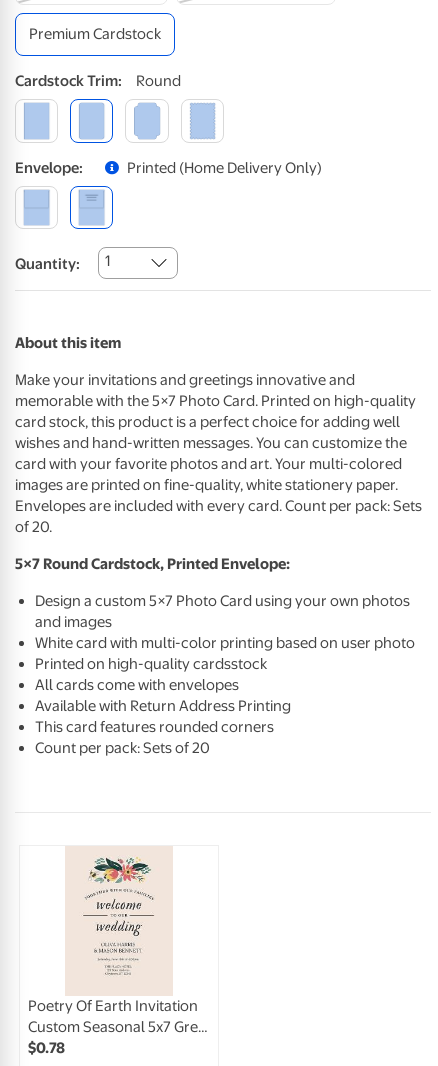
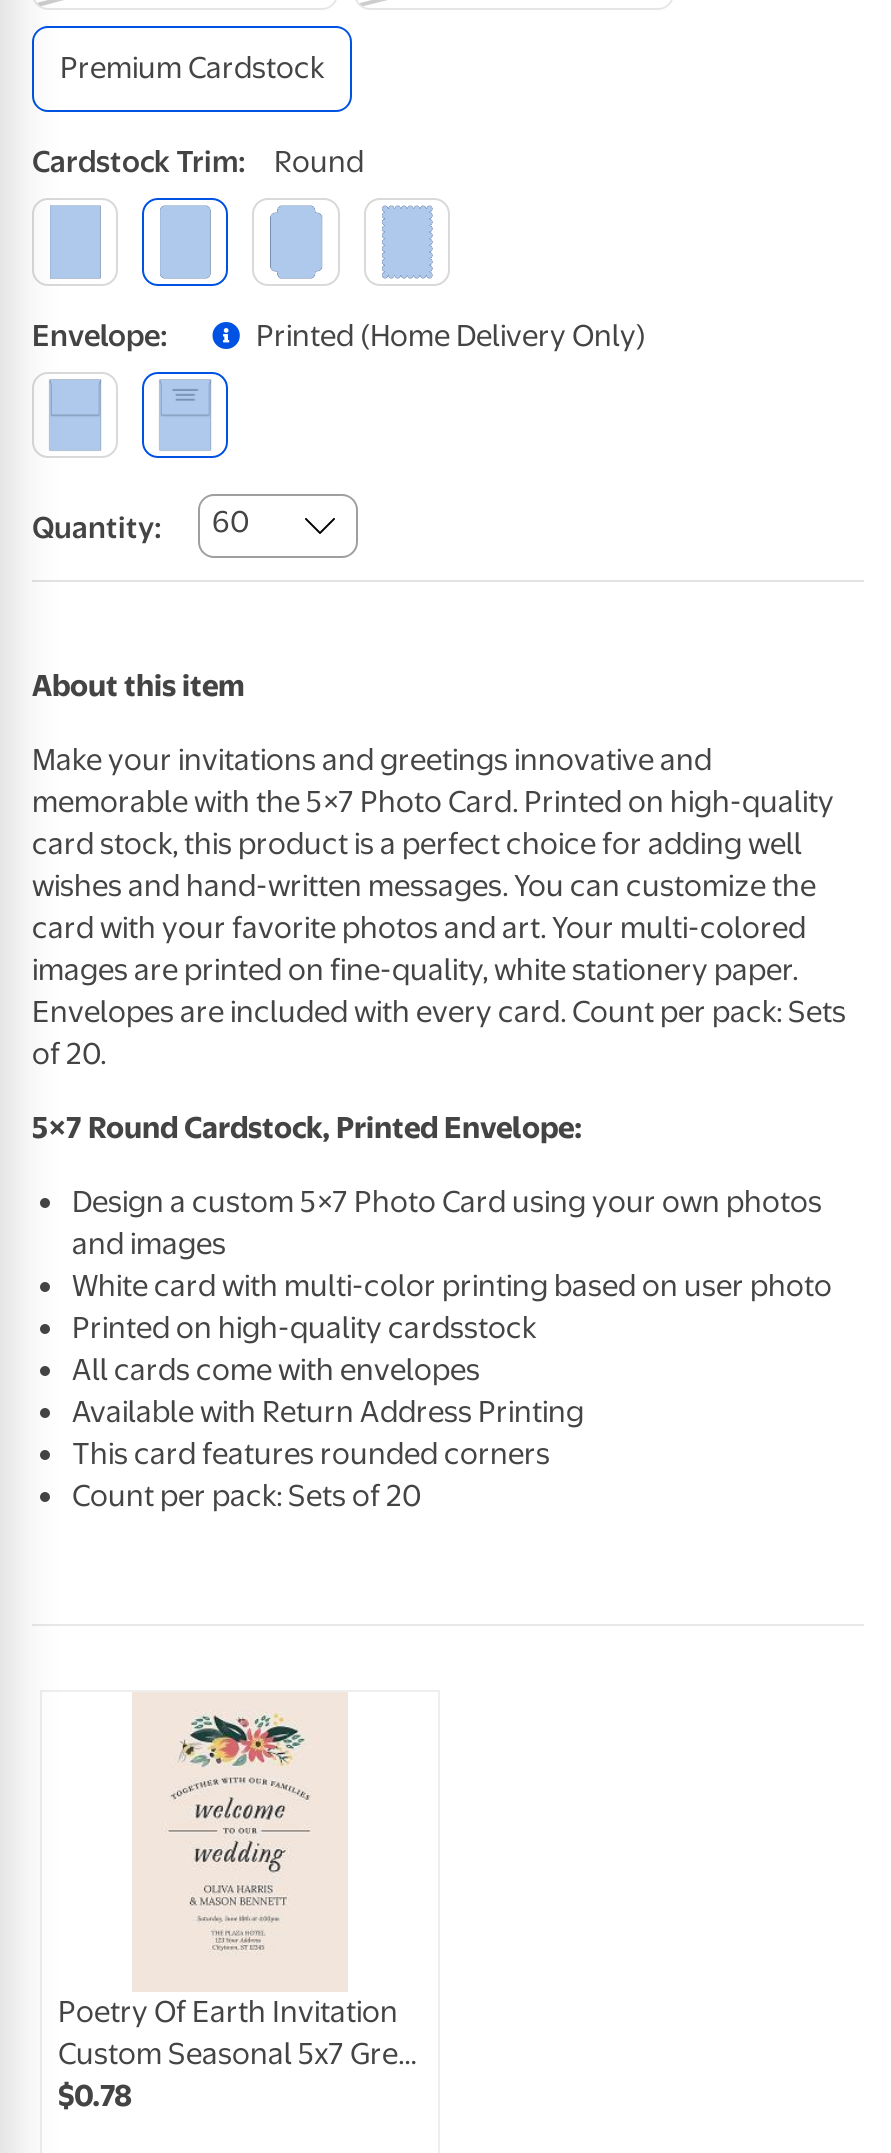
[15,252,110,273] Quantity: 1 -> [32,504,250,545] Quantity: 60

